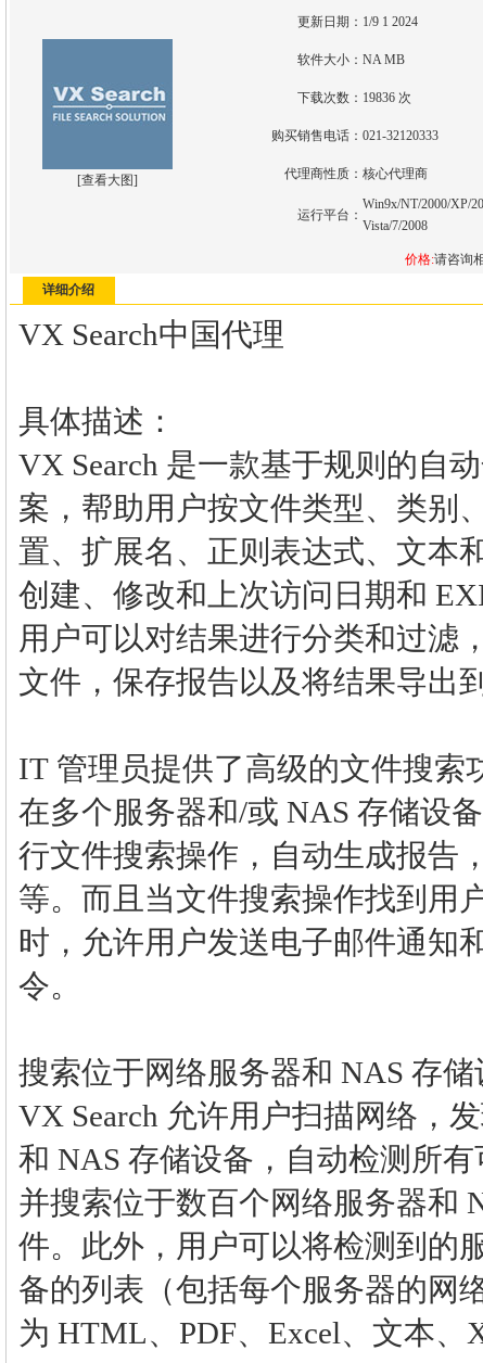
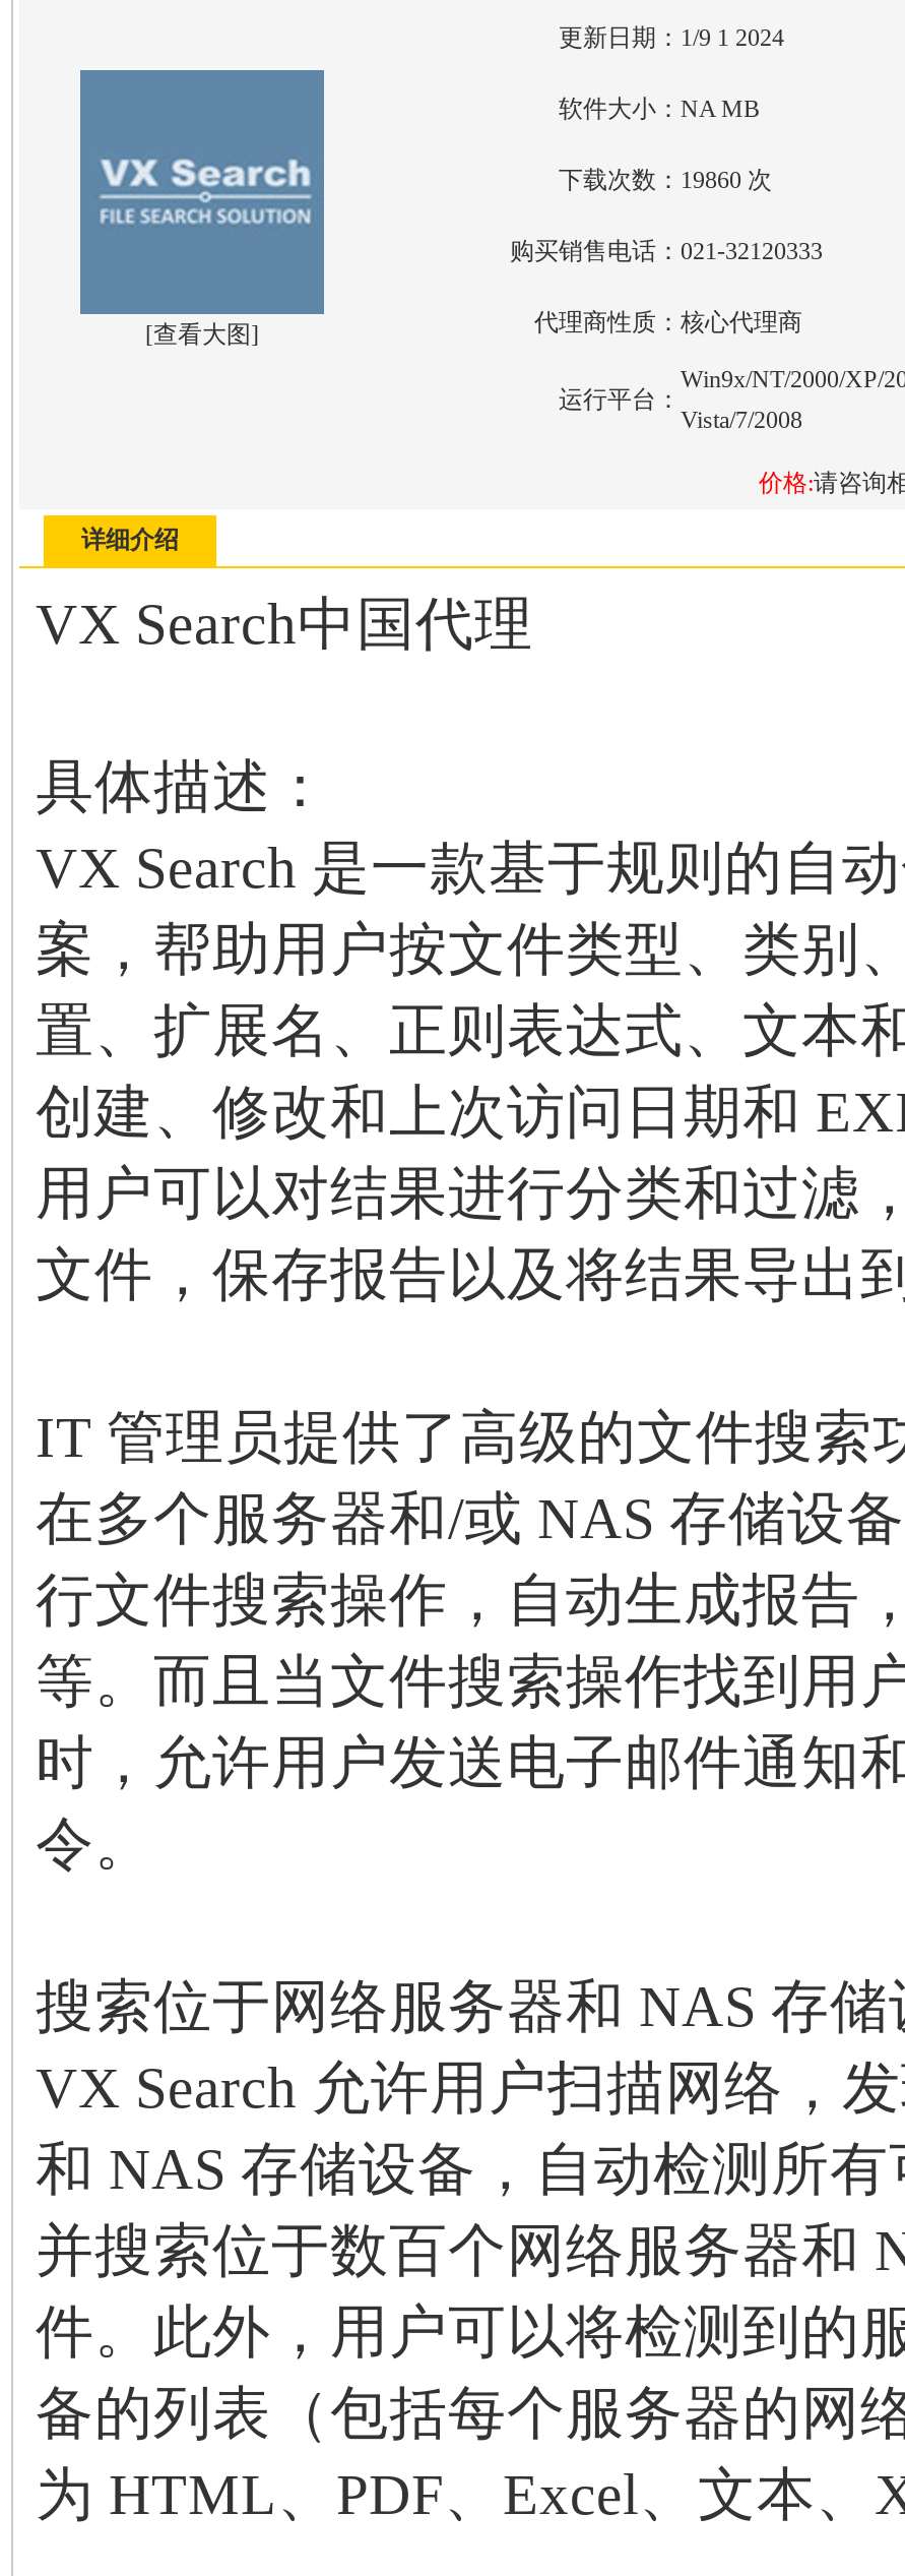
[298,90,412,105] 下载次数：19836 次 -> [559,166,772,194] 下载次数：19860 次

